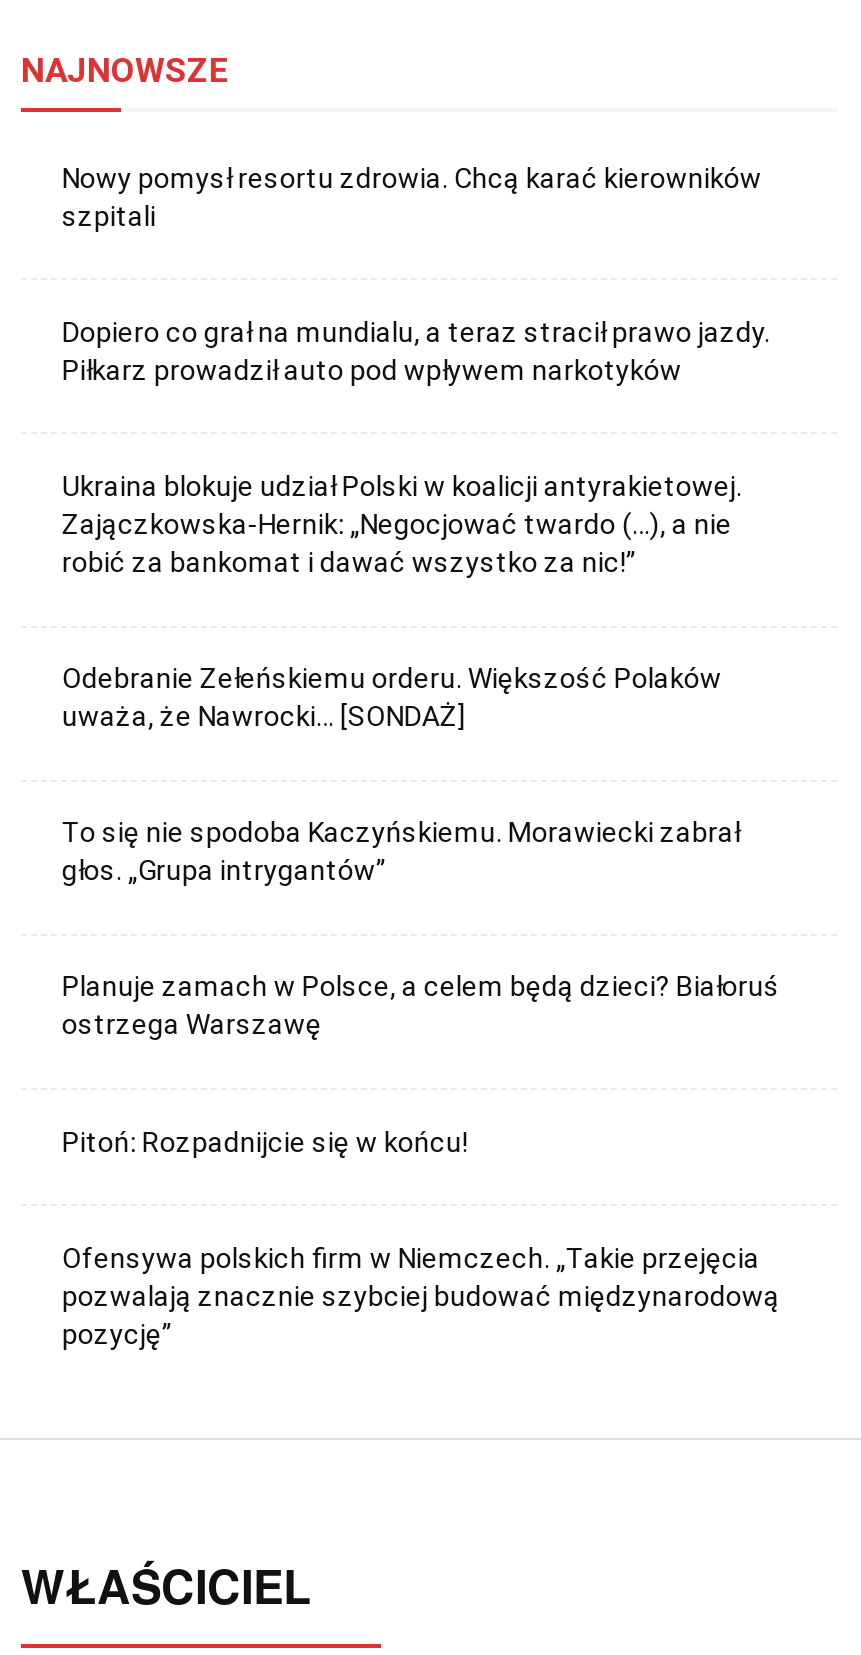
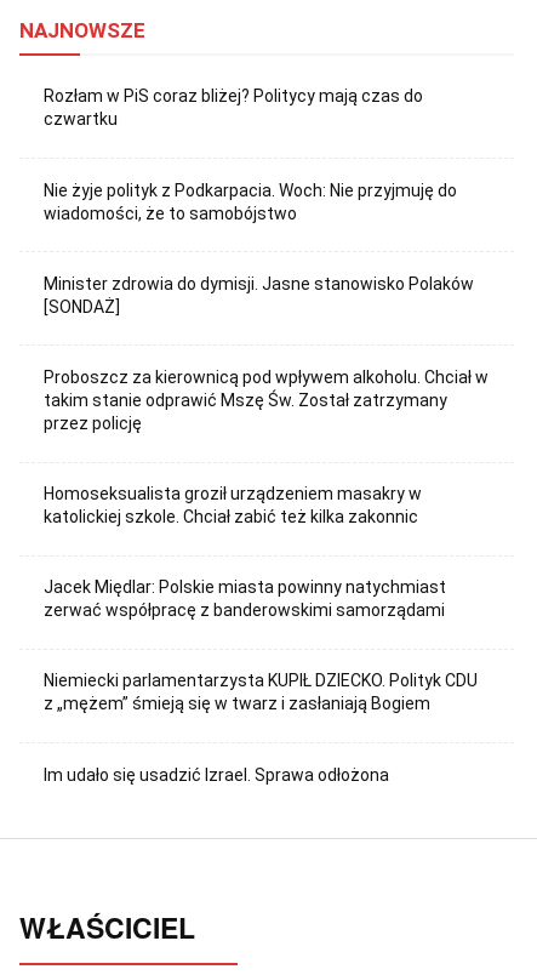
[62,161,762,231] Nowy pomysł resortu zdrowia. Chcą karać kierowników | szpitali -> [44,87,424,129] Rozłam w PiS coraz bliżej? Politycy mają czas do | czwartku
[62,315,770,385] Dopiero co grał na mundialu, a teraz stracił prawo jazdy. | Piłkarz prowadził auto pod wpływem narkotyków -> [44,180,457,223] Nie żyje polityk z Podkarpacia. Woch: Nie przyjmuję do | wiadomości, że to samobójstwo
[62,470,742,578] Ukraina blokuje udział Polski w koalicji antyrakietowej. | Zajączkowska-Hernik: „Negocjować twardo (…), a nie | robić za bankomat i dawać wszystko za nic!” -> [44,274,474,316] Minister zdrowia do dymisji. Jasne stanowisko Polaków | [SONDAŻ]
[62,662,722,732] Odebranie Zełeńskiemu orderu. Większość Polaków | uważa, że Nawrocki… [SONDAŻ] -> [44,367,489,433] Proboszcz za kierownicą pod wpływem alkoholu. Chciał w | takim stanie odprawić Mszę Św. Został zatrzymany | przez policję
[62,816,740,886] To się nie spodoba Kaczyńskiemu. Morawiecki zabrał | głos. „Grupa intrygantów” -> [44,484,422,526] Homoseksualista groził urządzeniem masakry w | katolickiej szkole. Chciał zabić też kilka zakonnic
[62,970,780,1040] Planuje zamach w Polsce, a celem będą dzieci? Białoruś | ostrzega Warszawę -> [44,577,447,620] Jacek Międlar: Polskie miasta powinny natychmiast | zerwać współpracę z banderowskimi samorządami
[62,1125,468,1157] Pitoń: Rozpadnijcie się w końcu! -> [44,671,478,714] Niemiecki parlamentarzysta KUPIŁ DZIECKO. Polityk CDU | z „mężem” śmieją się w twarz i zasłaniają Bogiem
[62,1241,780,1349] Ofensywa polskich firm w Niemczech. „Takie przejęcia | pozwalają znacznie szybciej budować międzynarodową | pozycję” -> [44,765,390,784] Im udało się usadzić Izrael. Sprawa odłożona

